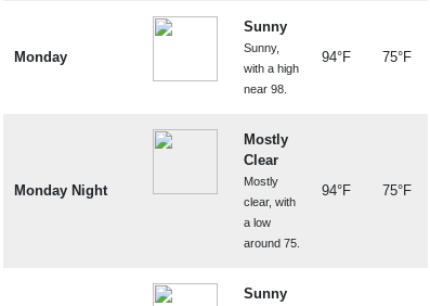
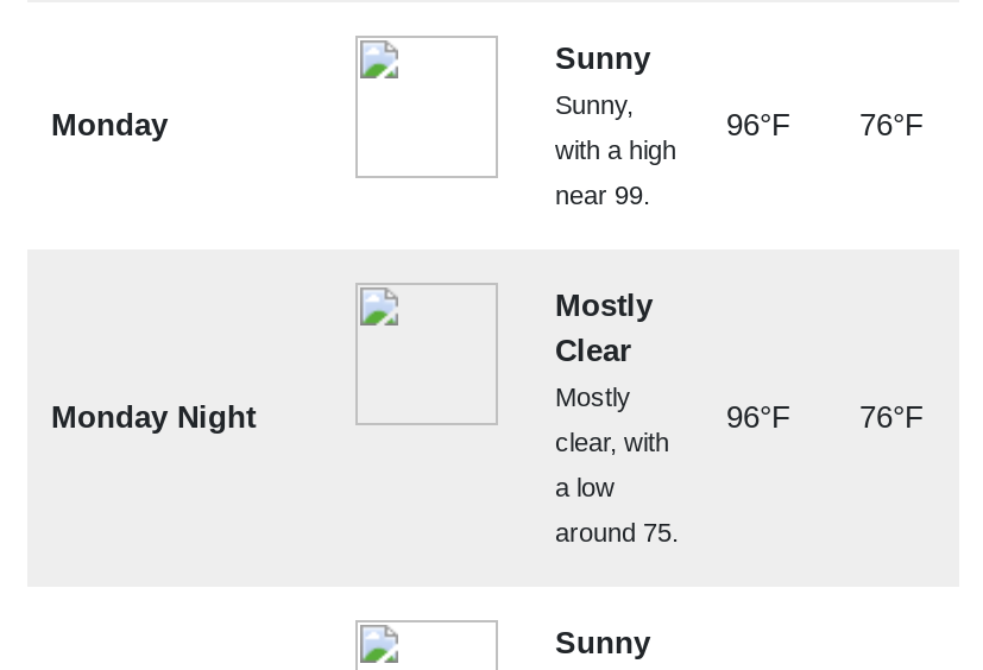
[322,49,412,65] 94°F | 75°F -> [726,107,924,143] 96°F | 76°F
[244,82,287,95] near 98. -> [555,181,650,209] near 99.
[322,182,412,199] 94°F | 75°F -> [726,399,924,435] 96°F | 76°F

